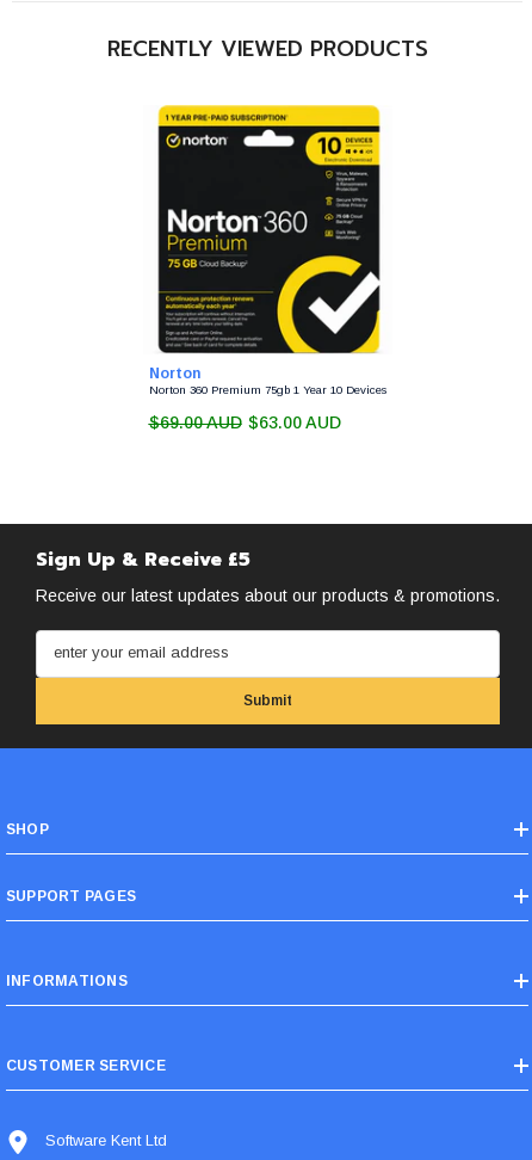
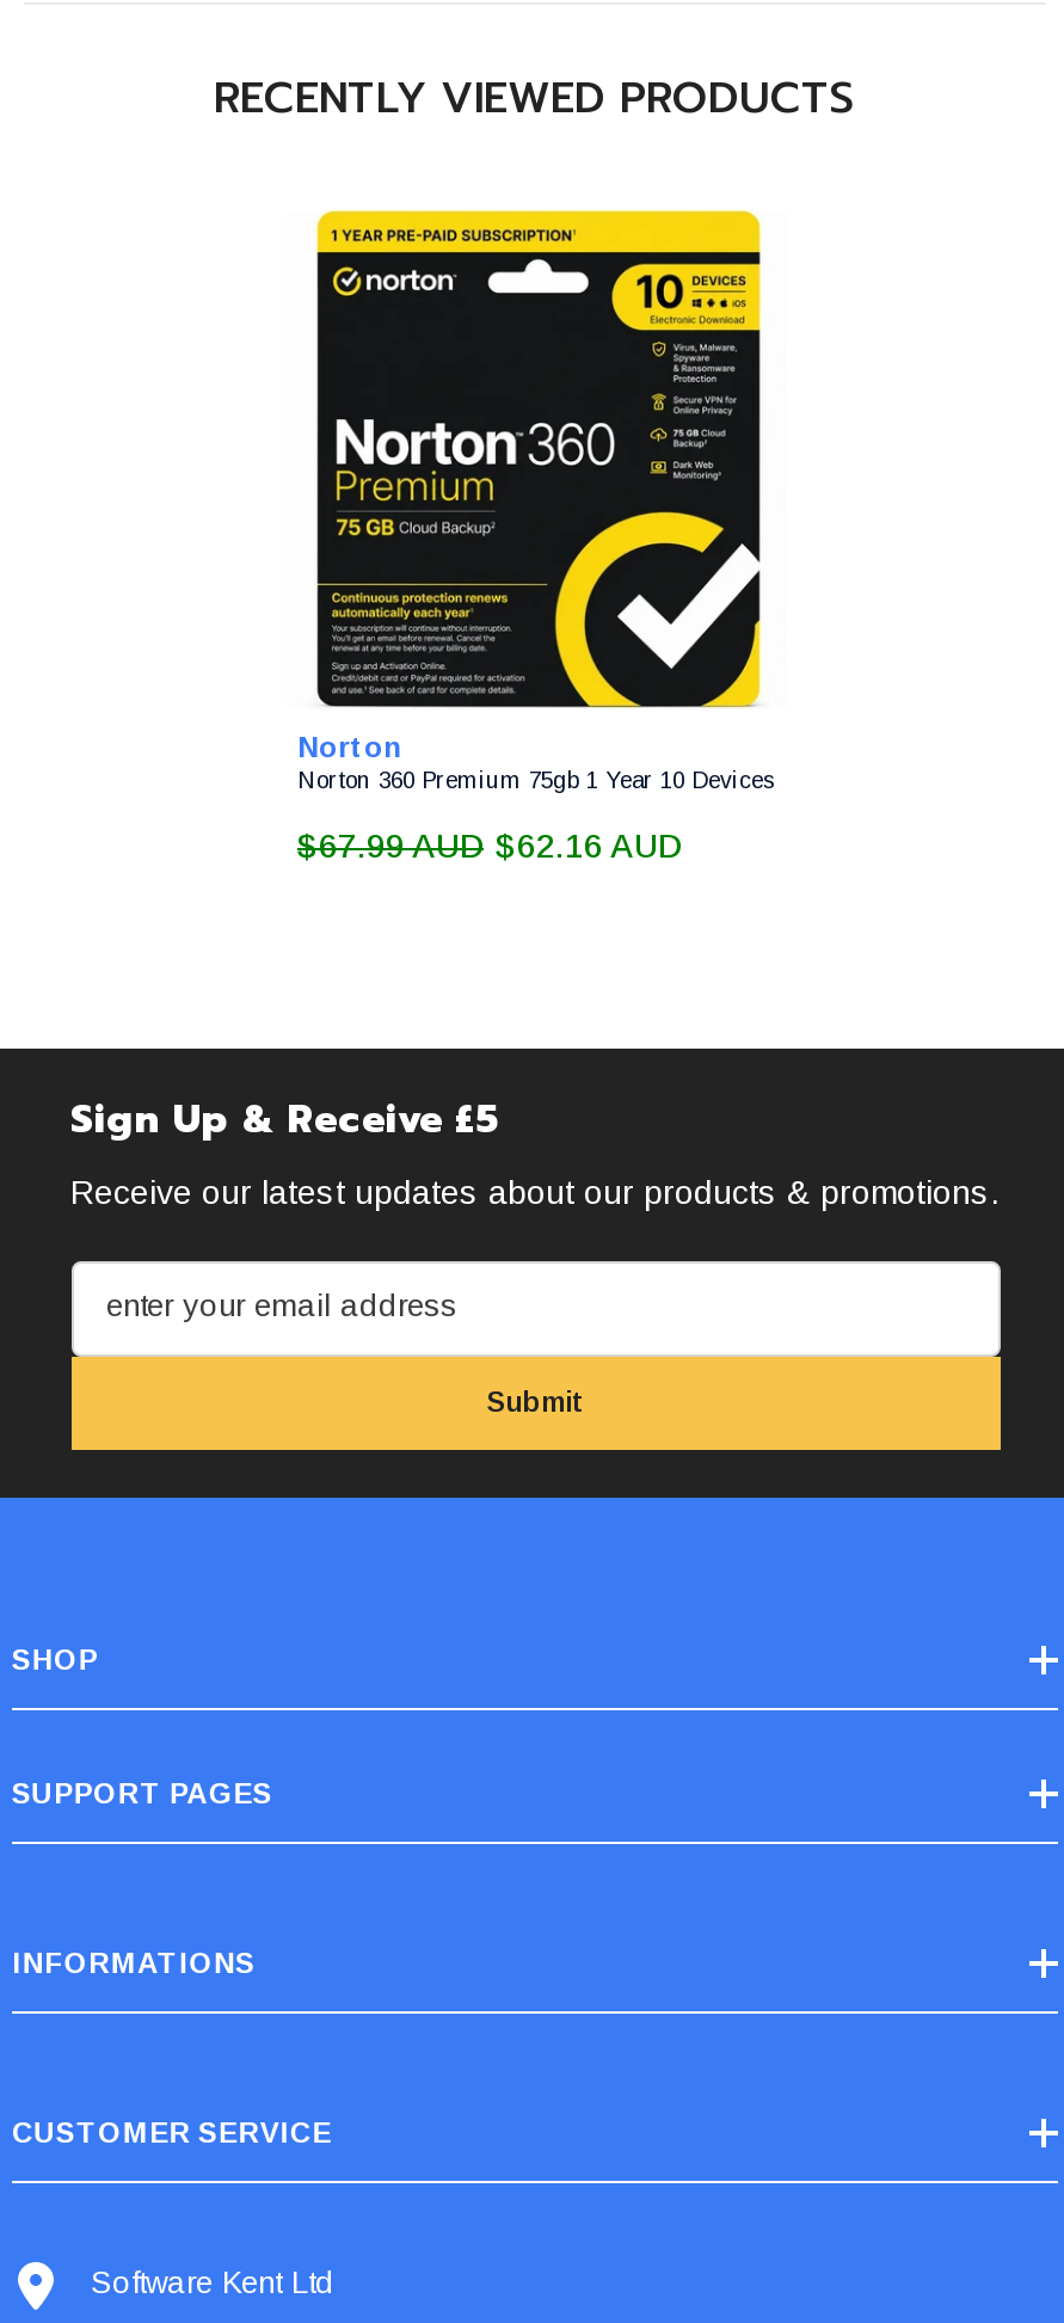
[149,413,341,432] $69.00 AUD $63.00 AUD -> [297,826,682,865] $67.99 AUD $62.16 AUD

